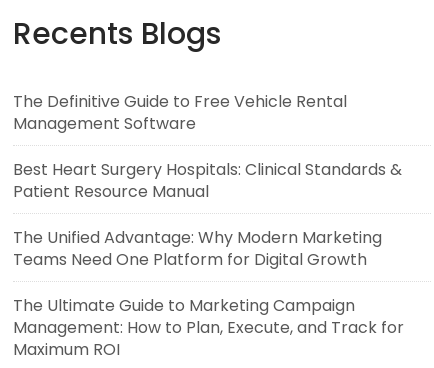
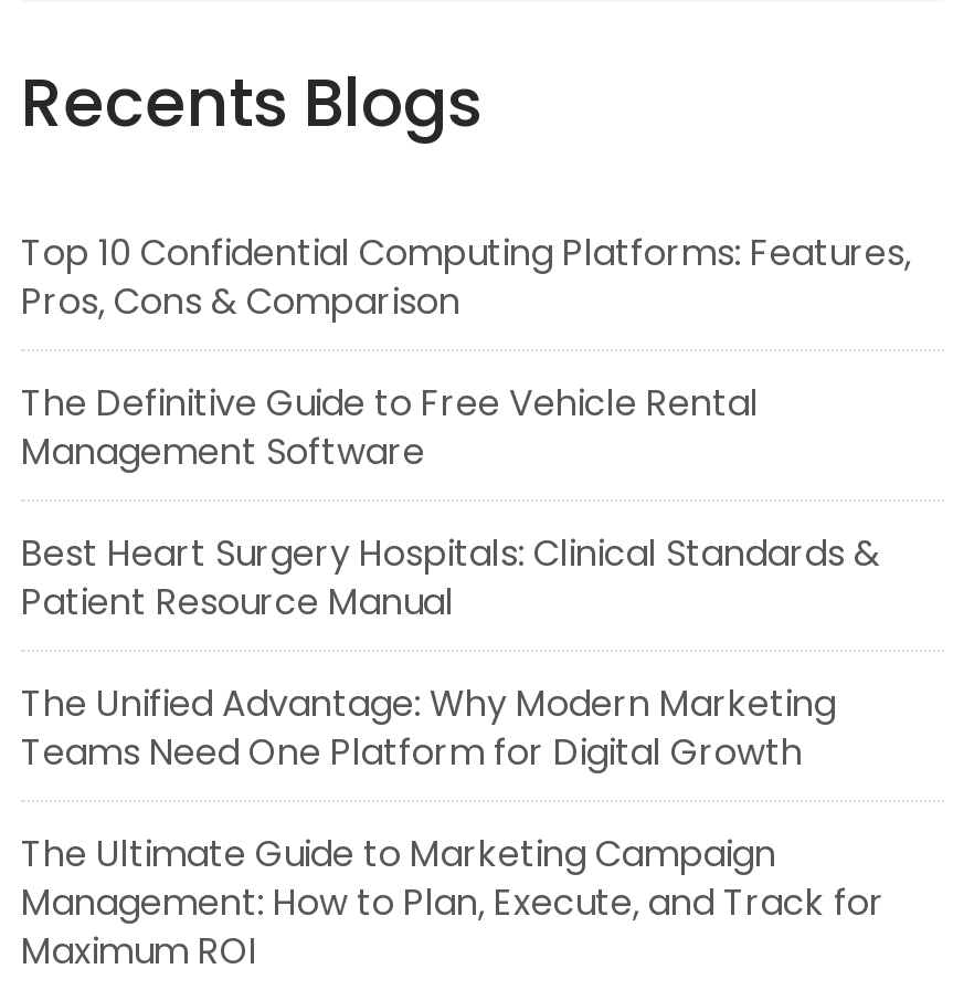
none -> [21,227,911,326] Top 10 Confidential Computing Platforms: Features, | Pros, Cons & Comparison

